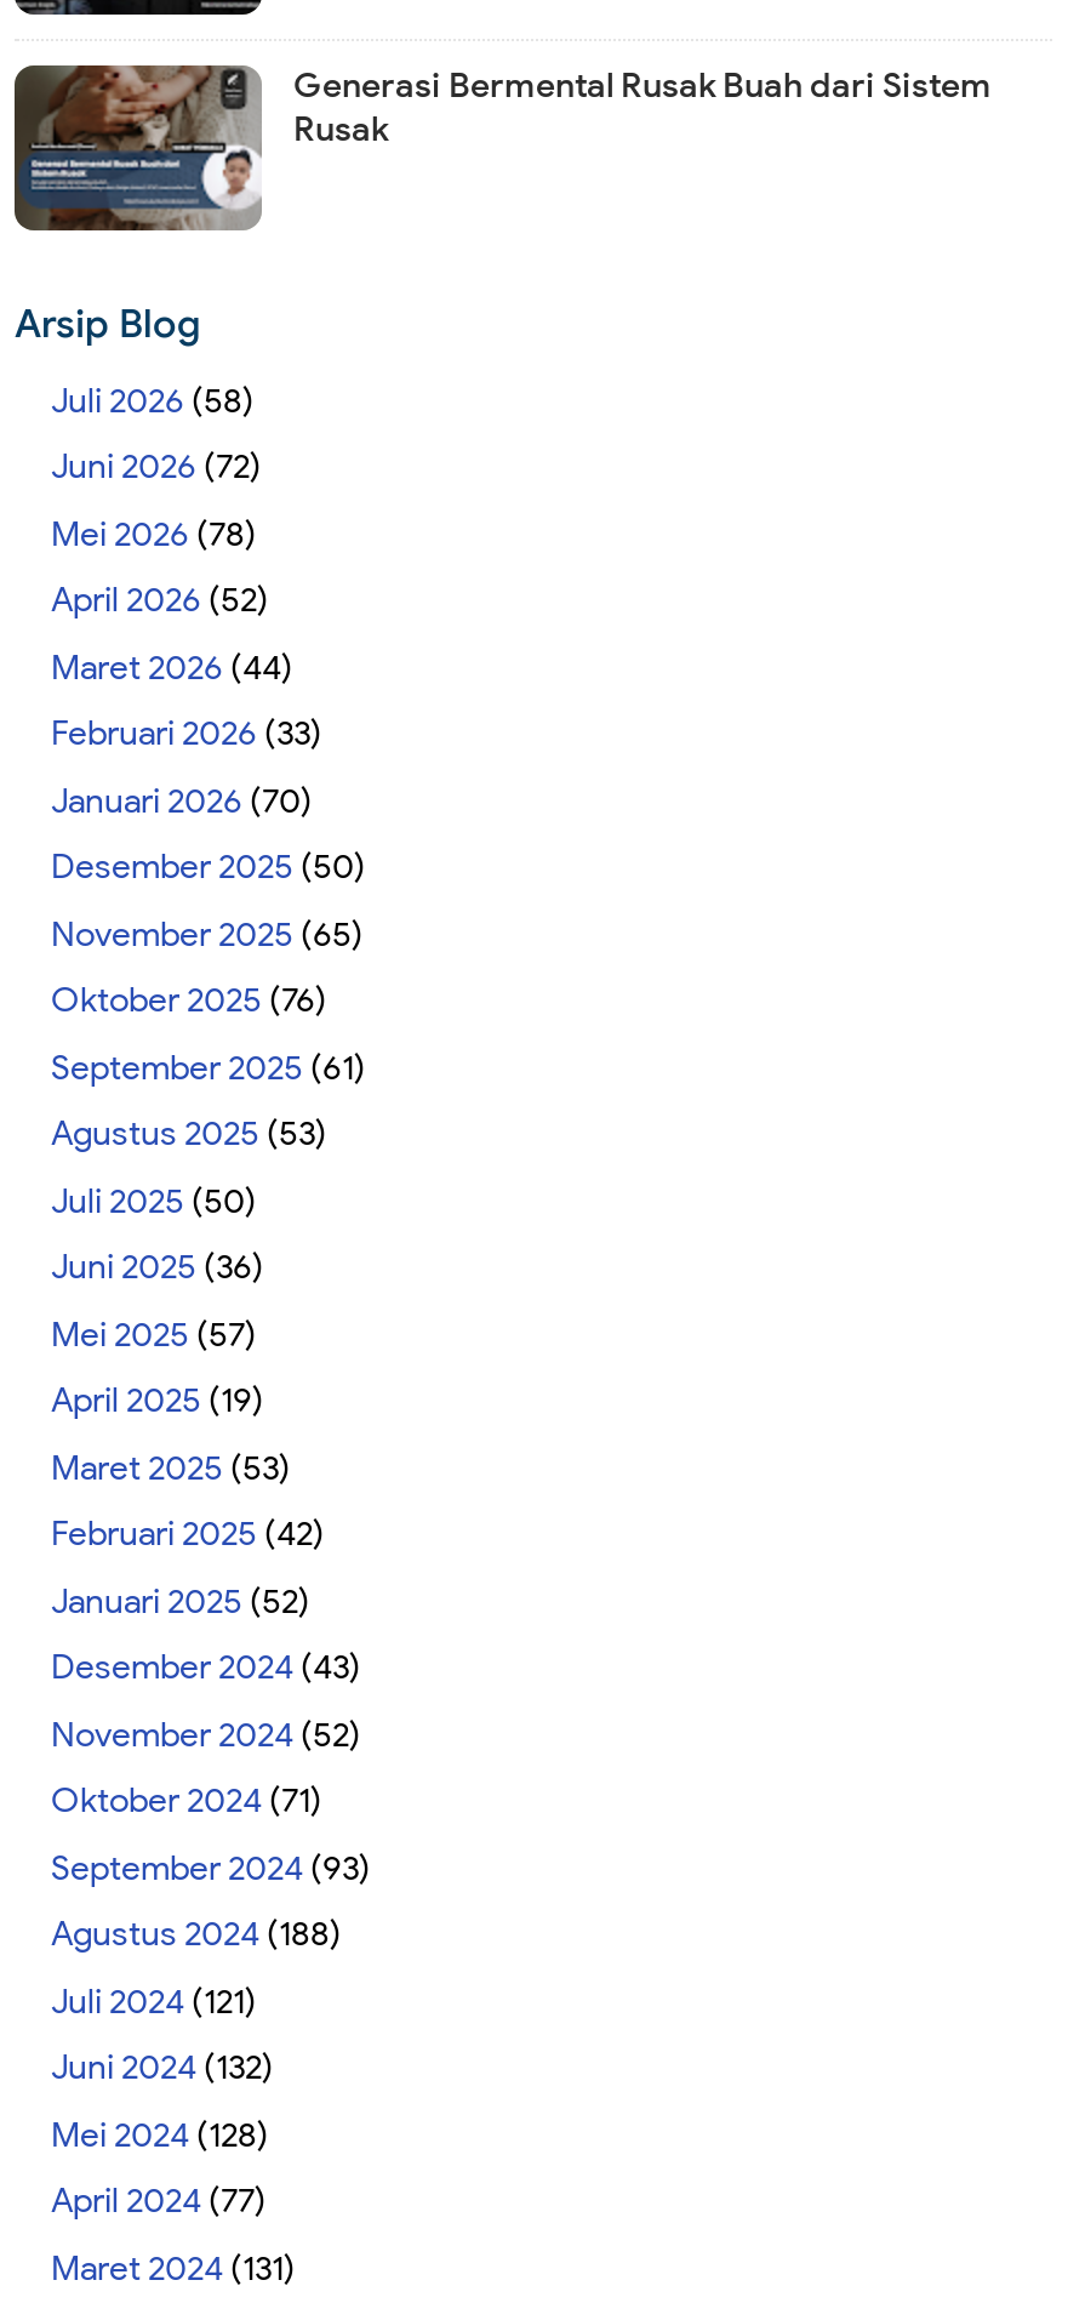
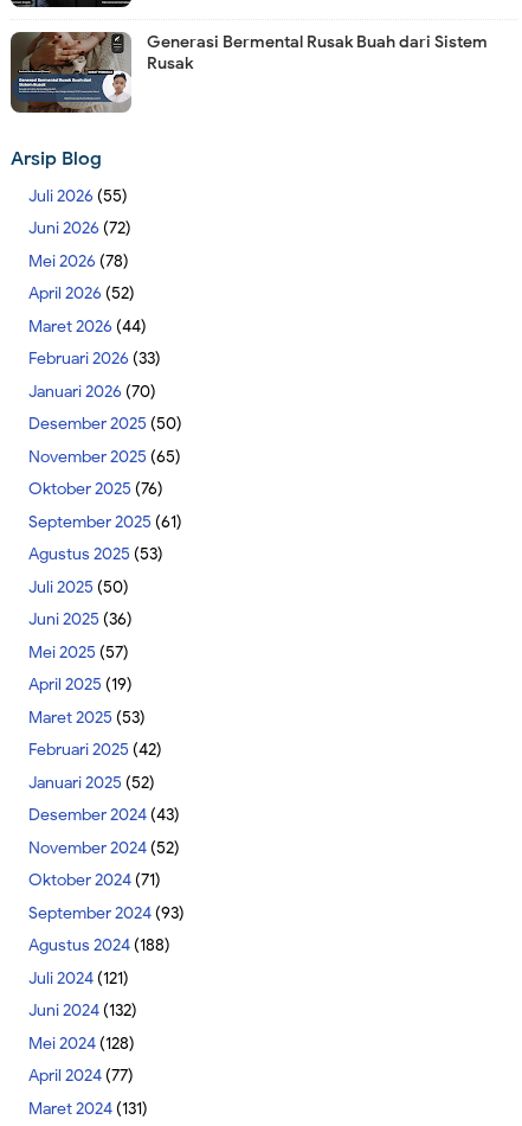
[51,381,255,422] Juli 2026 (58) -> [28,186,128,206] Juli 2026 (55)

